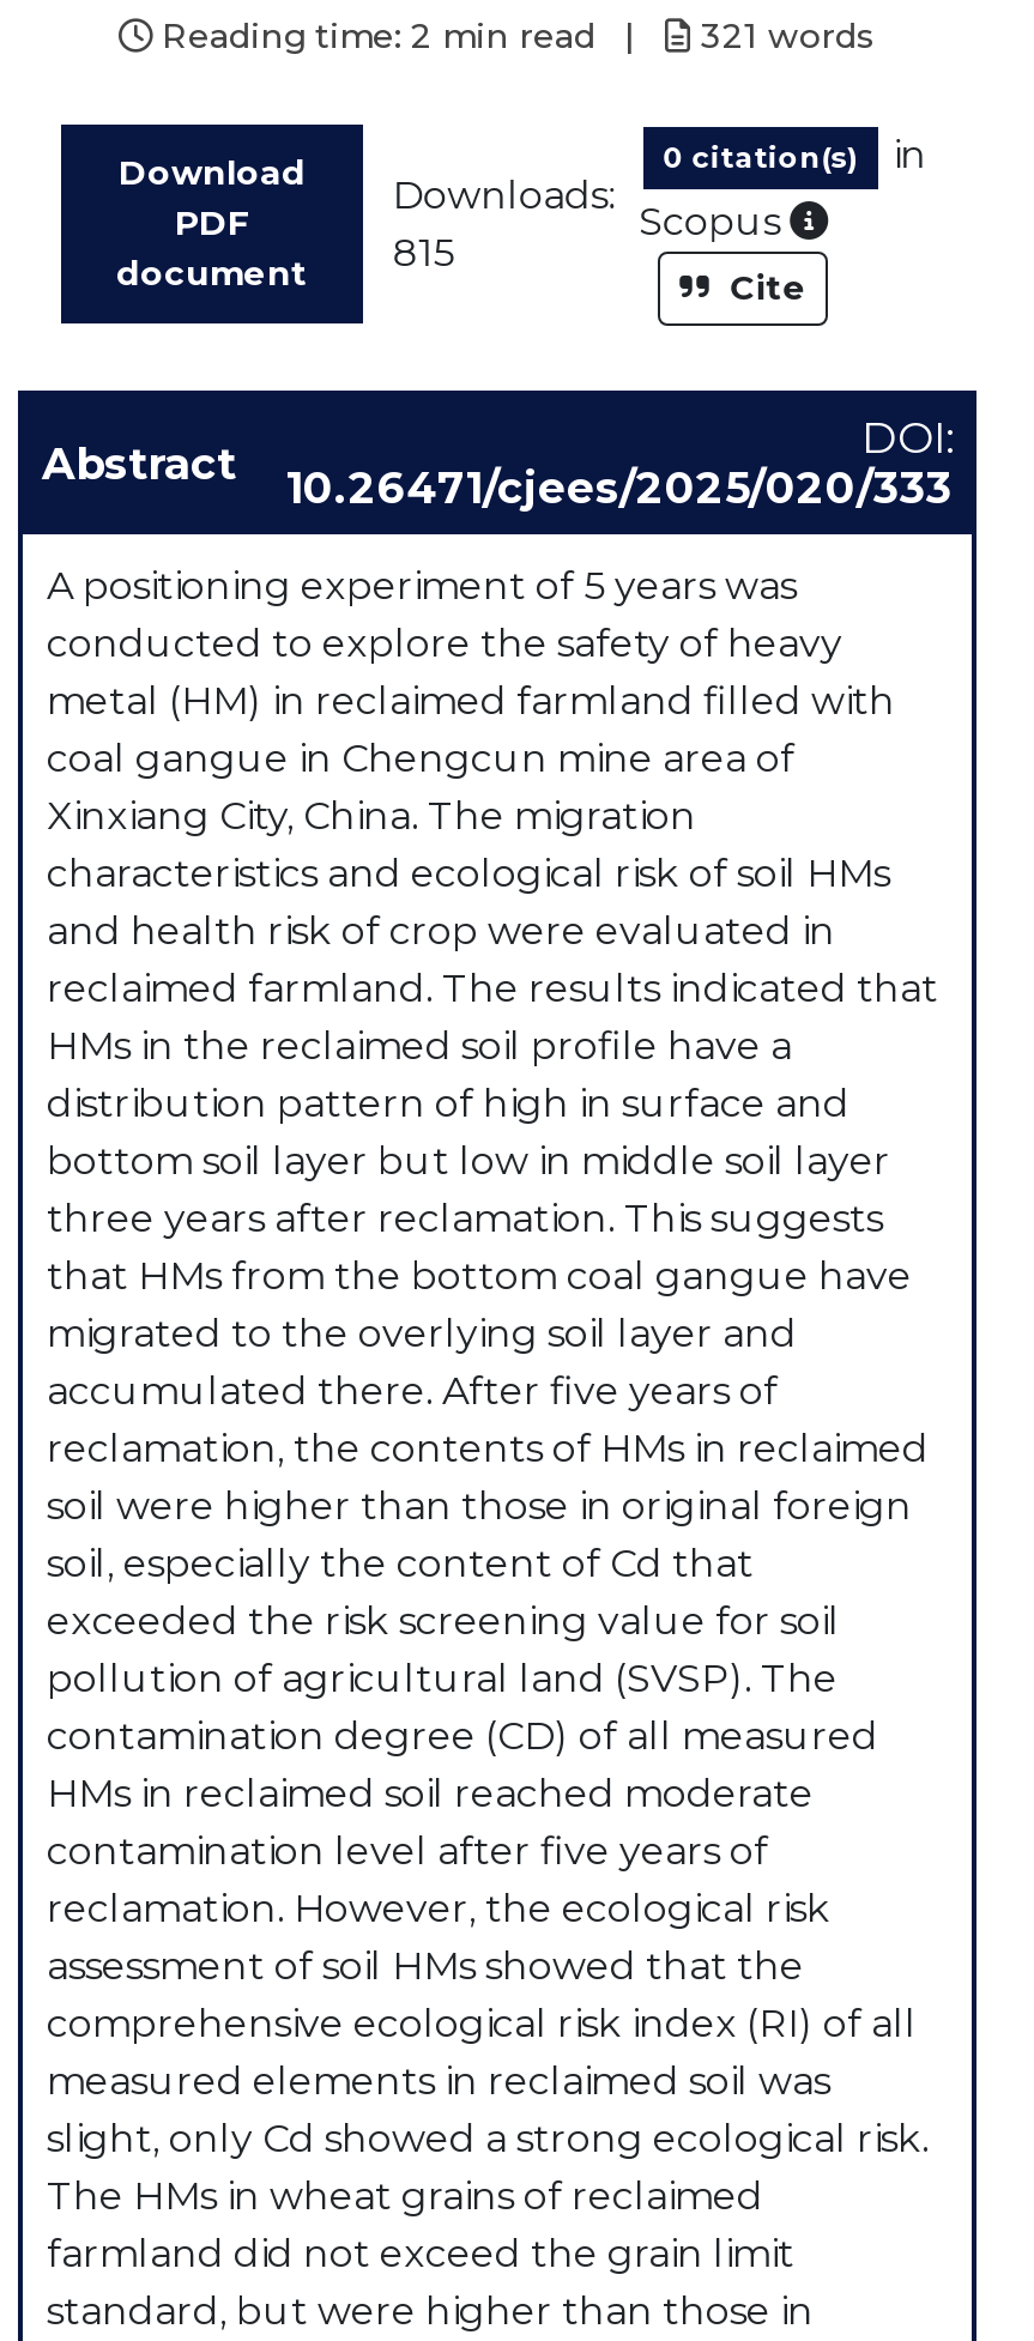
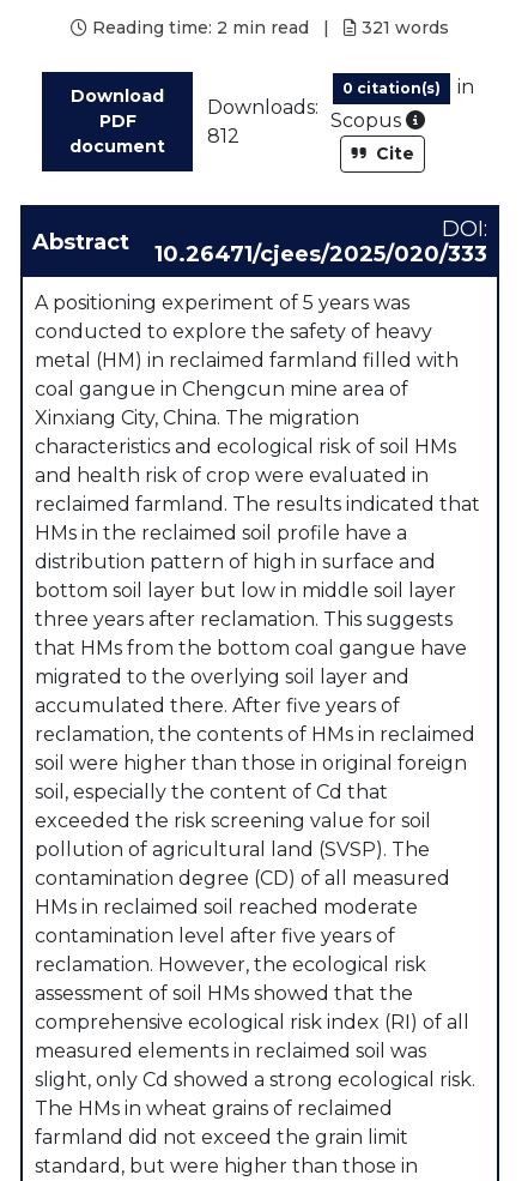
[116,229,454,295] document 815 -> [69,124,240,157] document 812

